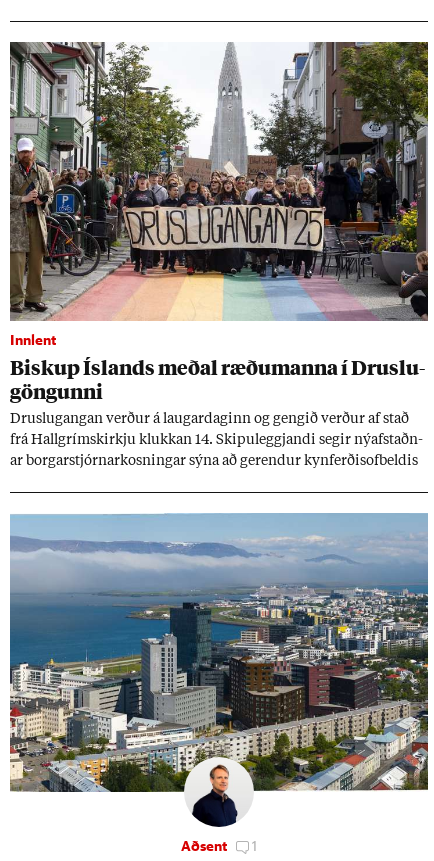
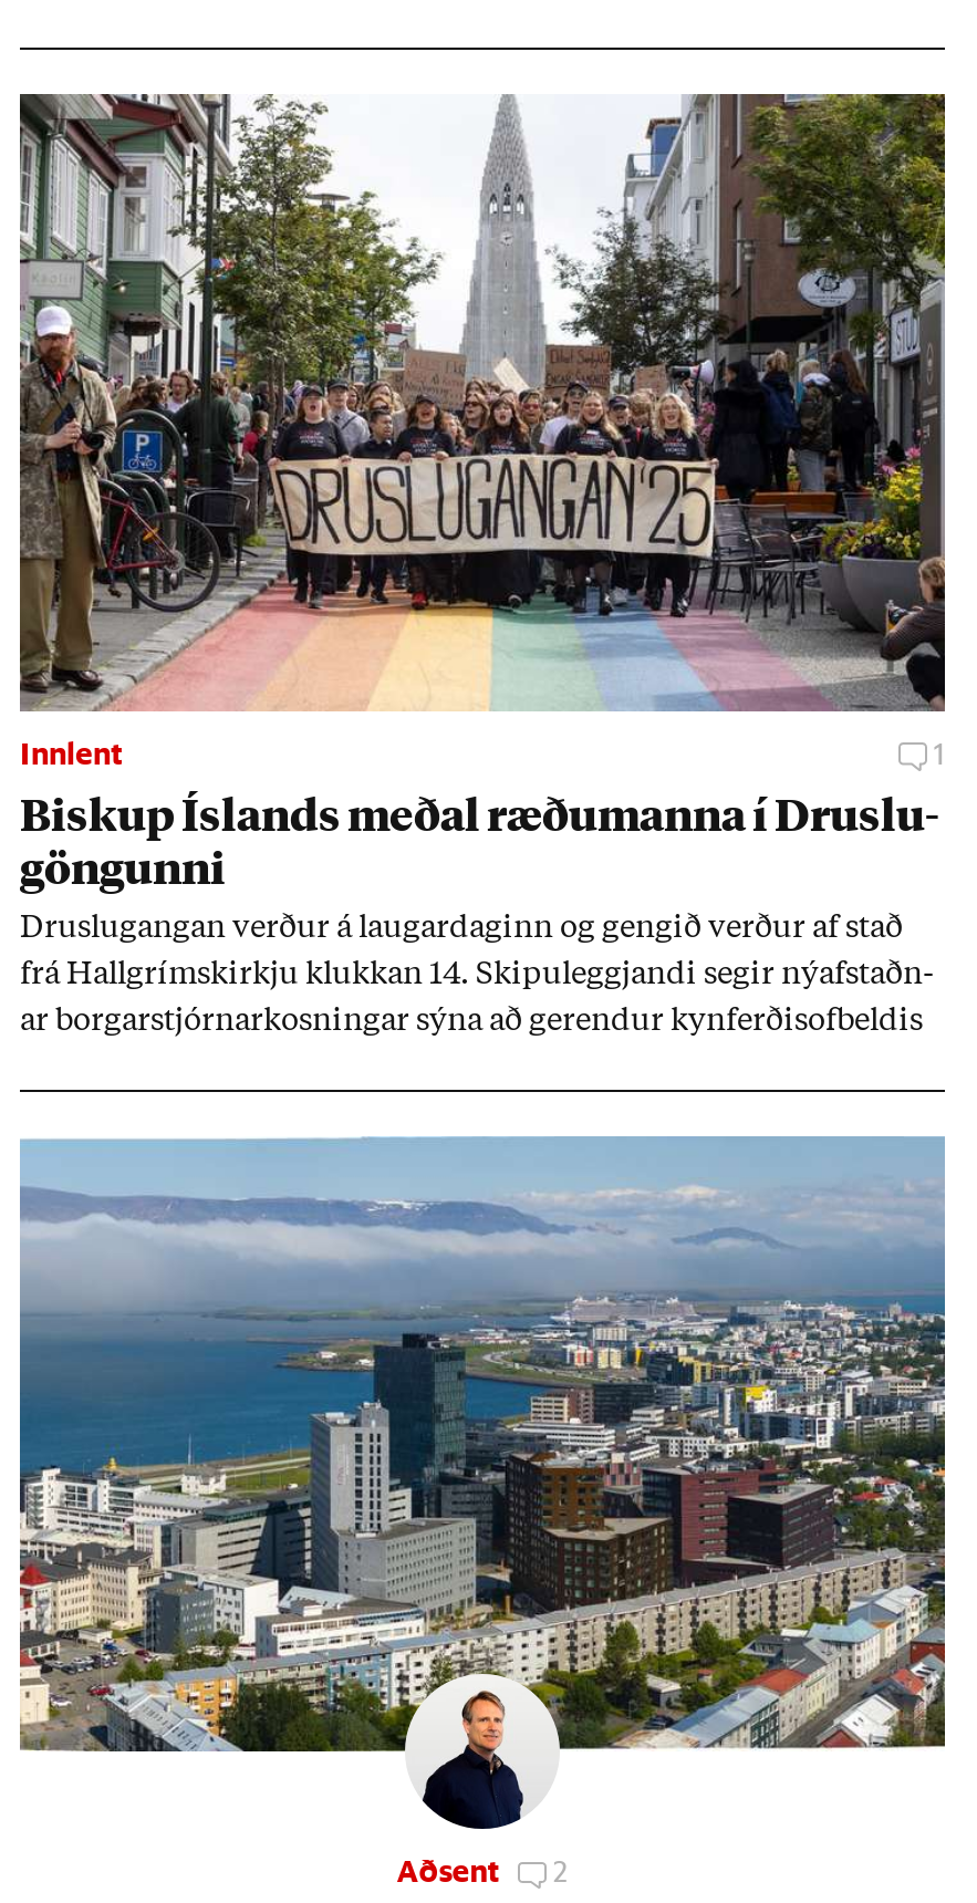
none -> [927,732,945,772] 1
[181,837,257,855] Aðsent 1 -> [397,1851,568,1891] Aðsent 2

